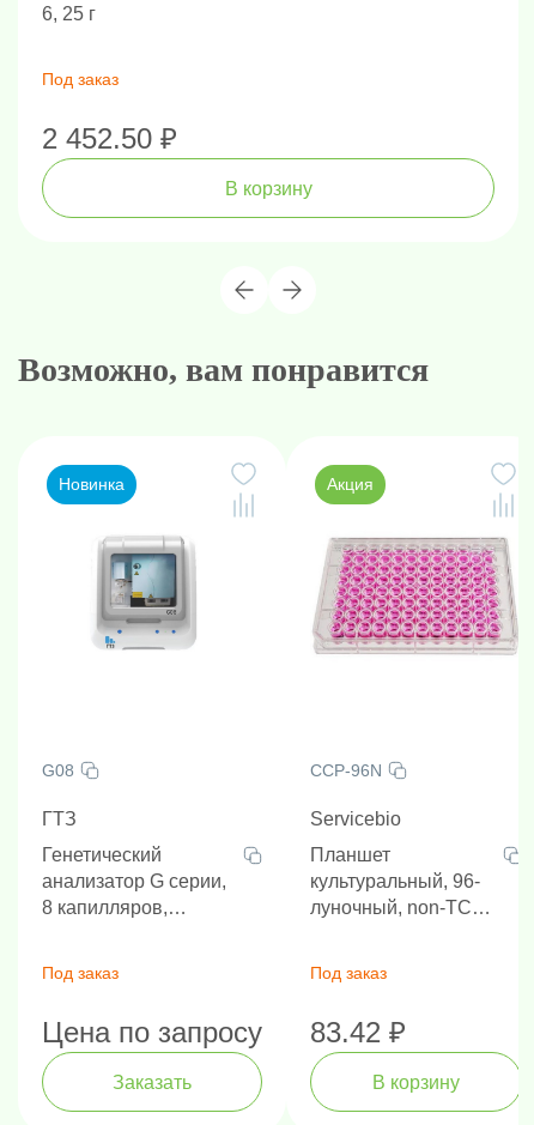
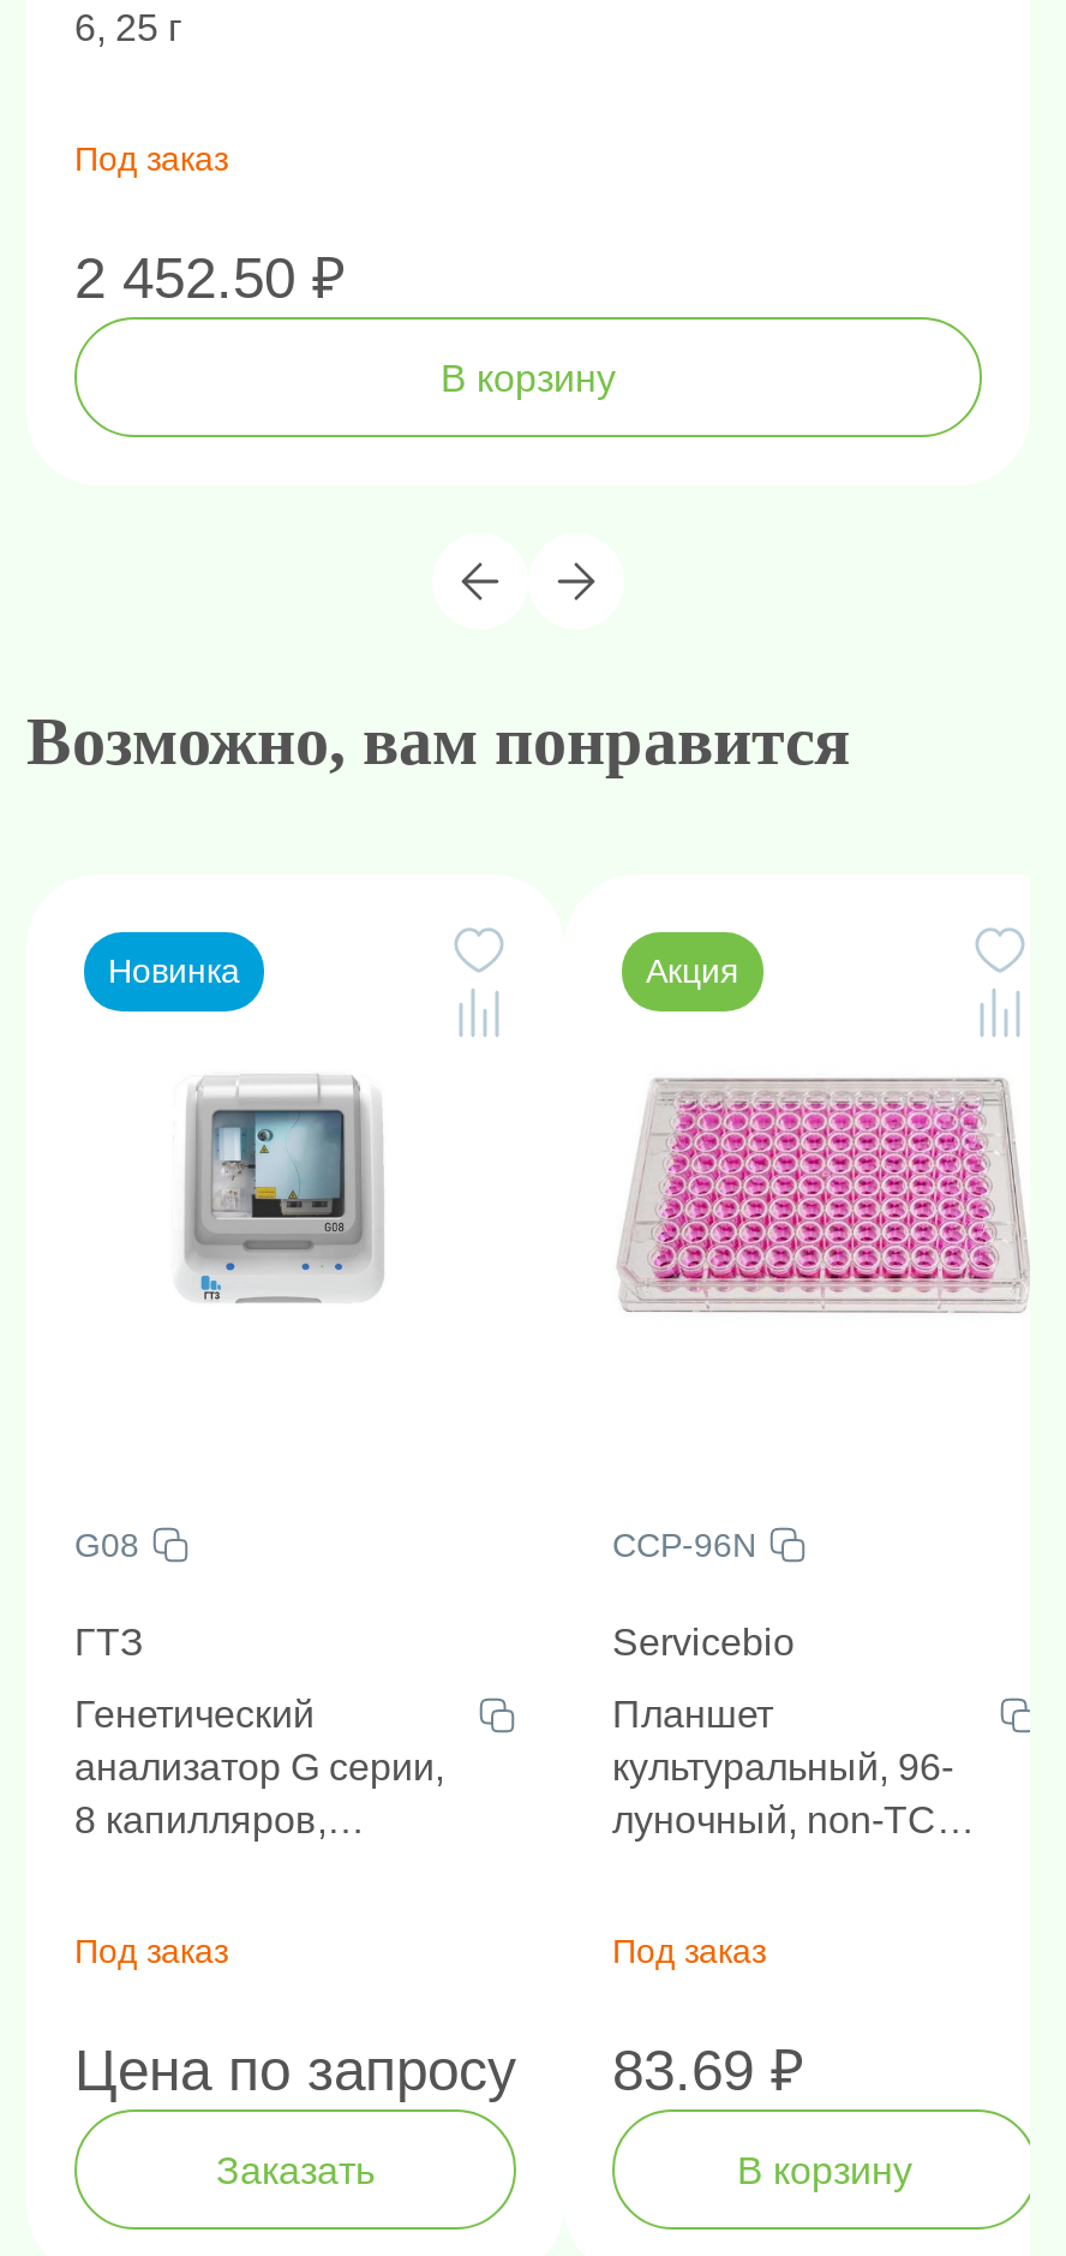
[42,1016,406,1048] Цена по запросу 83.42 ₽ -> [74,2037,804,2102] Цена по запросу 83.69 ₽

